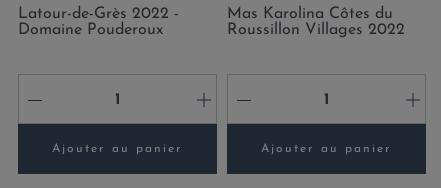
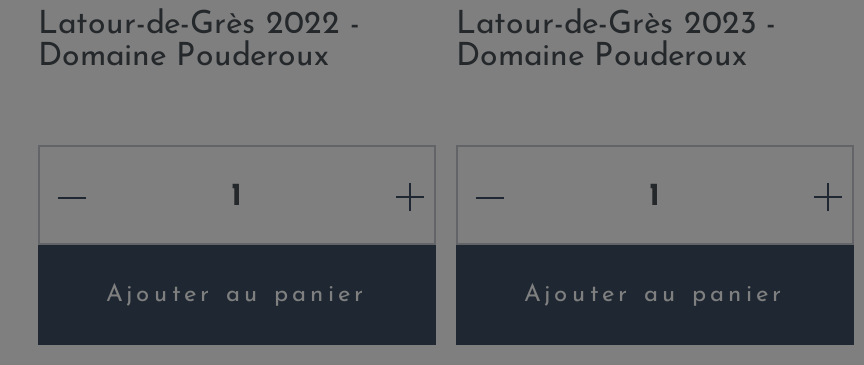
[227,6,405,38] Mas Karolina Côtes du | Roussillon Villages 2022 -> [456,10,776,74] Latour-de-Grès 2023 - | Domaine Pouderoux

